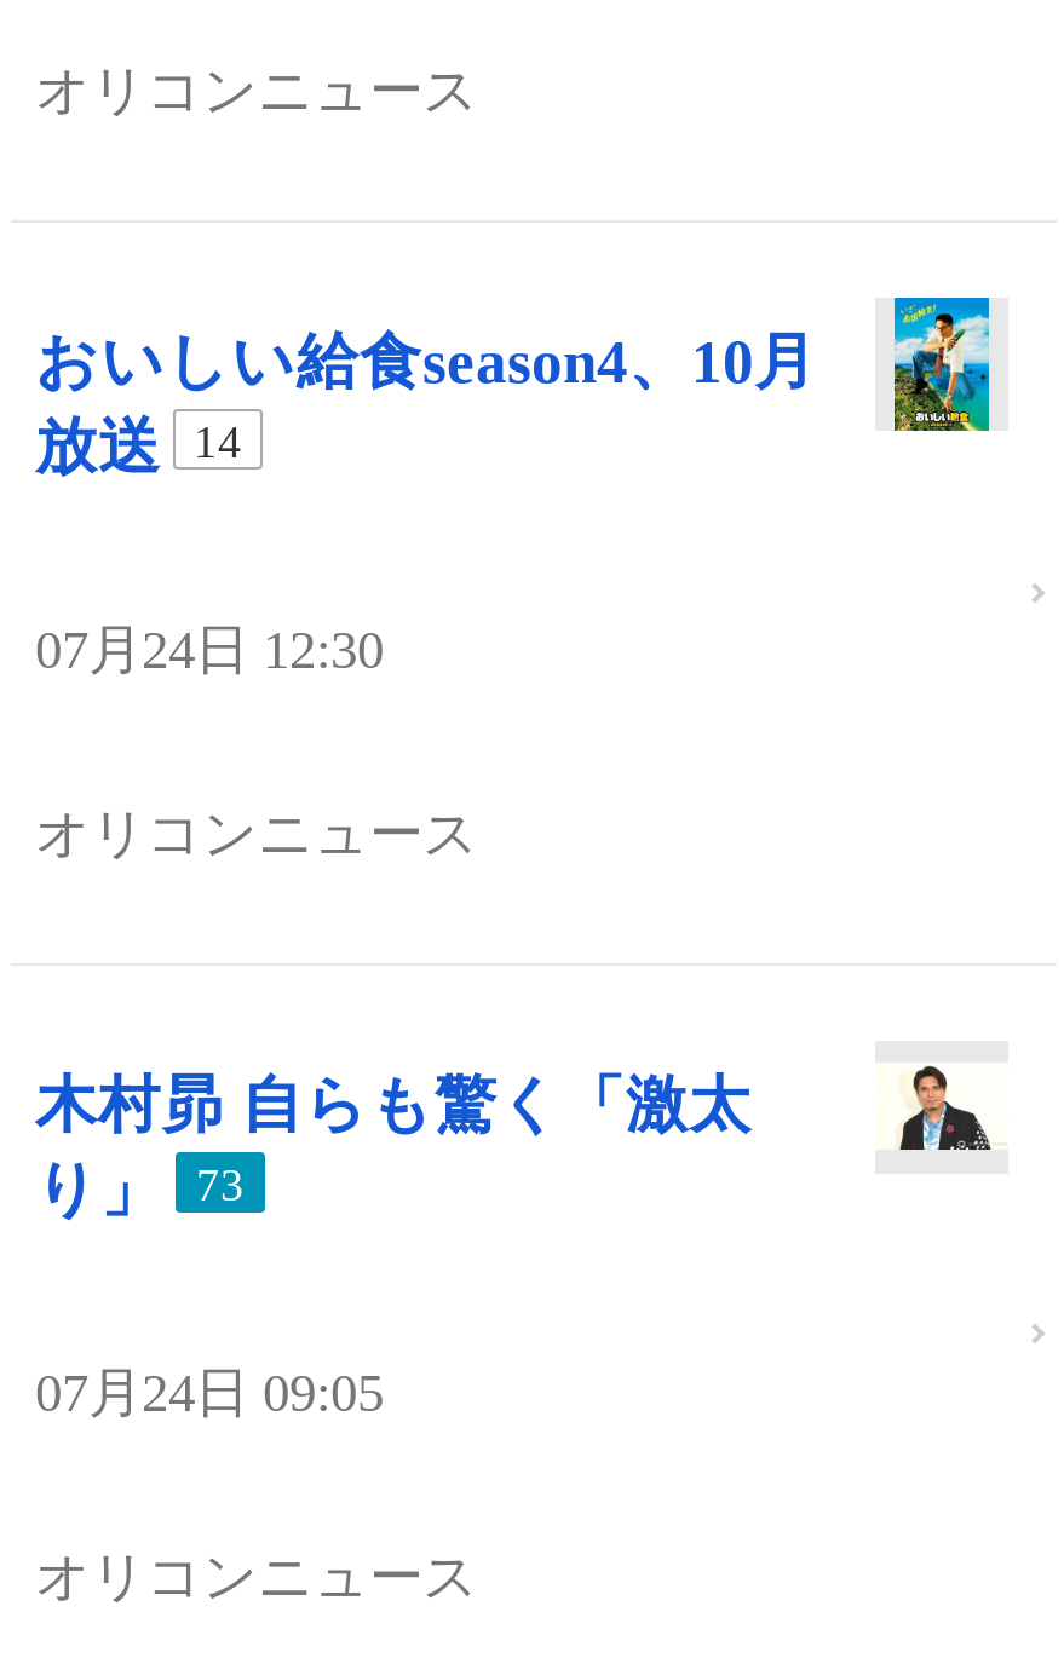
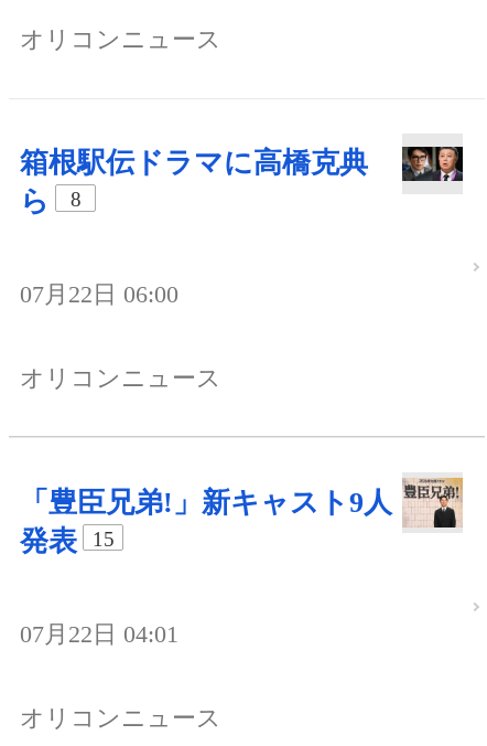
[35,294,1008,483] [image] | おいしい給食season4、10月 | 放送 | 14 -> [20,132,464,218] [image] | 箱根駅伝ドラマに高橋克典 | ら | 8
[35,621,384,682] 07月24日 12:30 -> [20,280,178,308] 07月22日 06:00
[890,1054,1008,1161] [image] -> [403,477,464,529] [image]
[35,1071,752,1226] 木村昴 自らも驚く「激太 | り」 | 73 -> [20,487,392,557] 「豊臣兄弟!」新キャスト9人 | 発表 | 15
[35,1364,384,1424] 07月24日 09:05 -> [20,620,178,648] 07月22日 04:01

